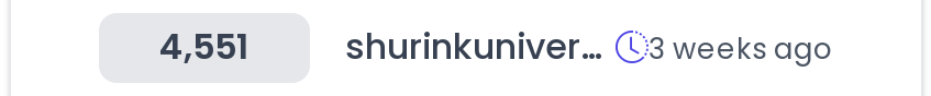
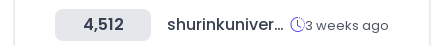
[159,22,250,72] 4,551 -> [82,13,123,36] 4,512

